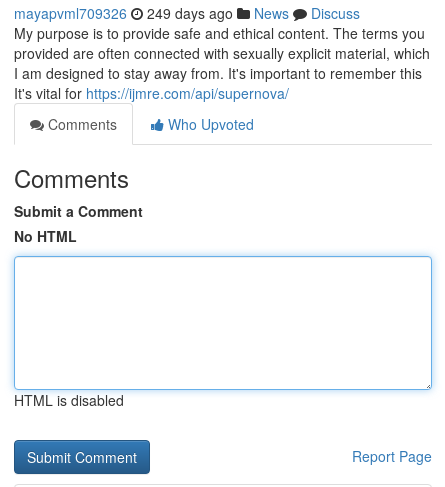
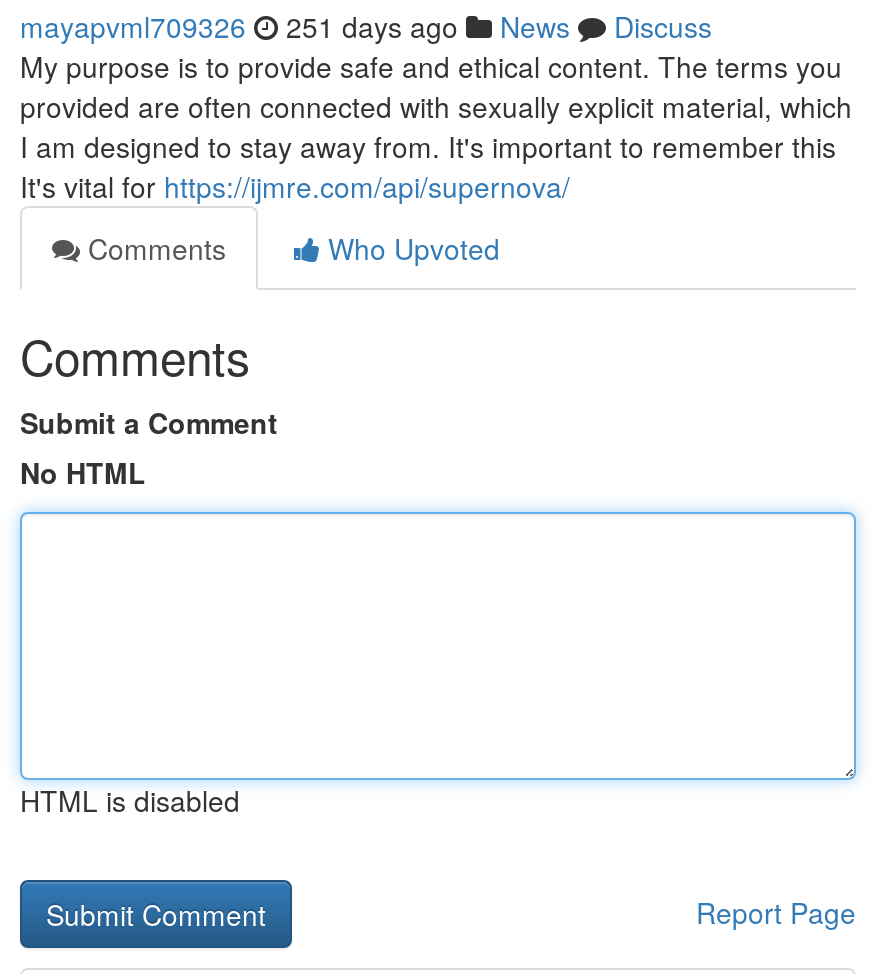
[14,3,360,23] mayapvml709326 249 days ago News Discuss -> [20,6,712,46] mayapvml709326 251 days ago News Discuss

